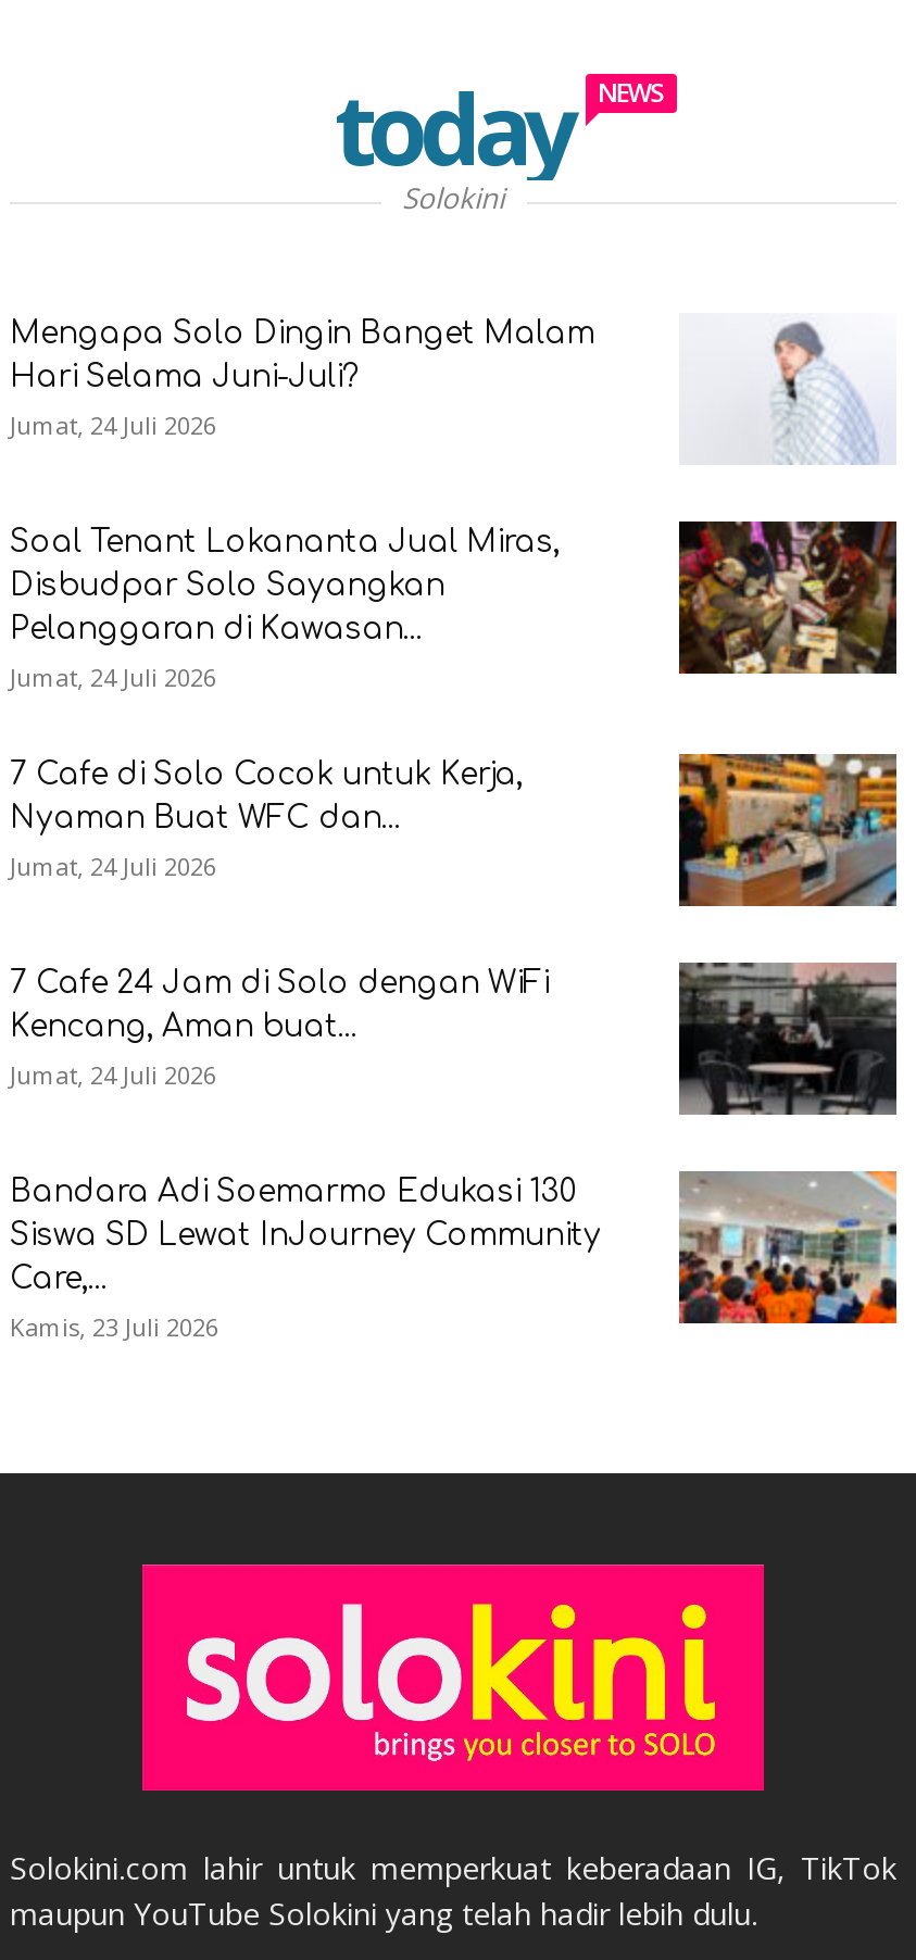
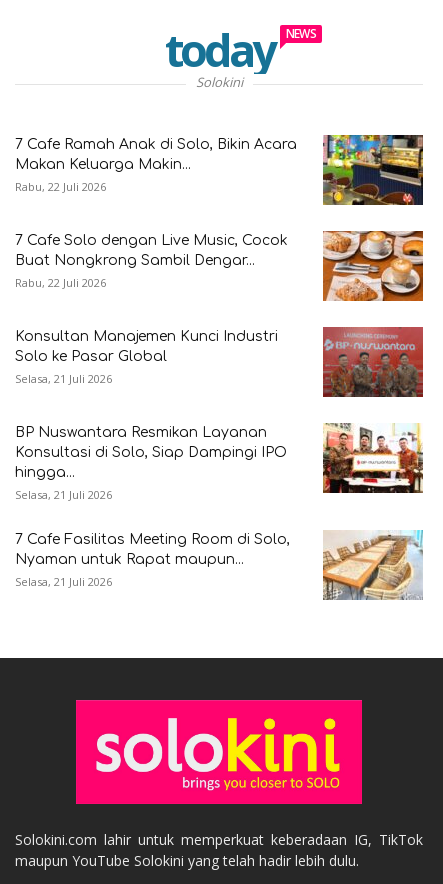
[10,318,896,465] [image] | Mengapa Solo Dingin Banget Malam | Hari Selama Juni-Juli? -> [15,134,424,206] [image] | 7 Cafe Ramah Anak di Solo, Bikin Acara | Makan Keluarga Makin...
[10,410,216,442] Jumat, 24 Juli 2026 -> [15,179,106,194] Rabu, 22 Juli 2026
[10,527,560,646] Soal Tenant Lokananta Jual Miras, | Disbudpar Solo Sayangkan | Pelanggaran di Kawasan... -> [15,233,288,268] 7 Cafe Solo dengan Live Music, Cocok | Buat Nongkrong Sambil Dengar...
[677,519,899,676] [image] -> [322,230,424,302] [image]
[10,662,216,694] Jumat, 24 Juli 2026 -> [15,275,106,290] Rabu, 22 Juli 2026
[10,759,523,835] 7 Cafe di Solo Cocok untuk Kerja, | Nyaman Buat WFC dan... -> [15,329,278,364] Konsultan Manajemen Kunci Industri | Solo ke Pasar Global
[677,752,899,906] [image] -> [322,326,423,397] [image]
[10,851,216,883] Jumat, 24 Juli 2026 -> [15,371,112,386] Selasa, 21 Juli 2026
[10,968,549,1044] 7 Cafe 24 Jam di Solo dengan WiFi | Kencang, Aman buat... -> [15,425,287,480] BP Nuswantara Resmikan Layanan | Konsultasi di Solo, Siap Dampingi IPO | hingga...
[677,960,899,1115] [image] -> [322,423,424,493] [image]
[10,1059,216,1092] Jumat, 24 Juli 2026 -> [15,487,112,502] Selasa, 21 Juli 2026
[10,1169,899,1325] [image] | Bandara Adi Soemarmo Edukasi 130 | Siswa SD Lewat InJourney Community | Care,... -> [15,529,423,601] [image] | 7 Cafe Fasilitas Meeting Room di Solo, | Nyaman untuk Rapat maupun...
[10,1311,218,1344] Kamis, 23 Juli 2026 -> [15,574,112,589] Selasa, 21 Juli 2026

